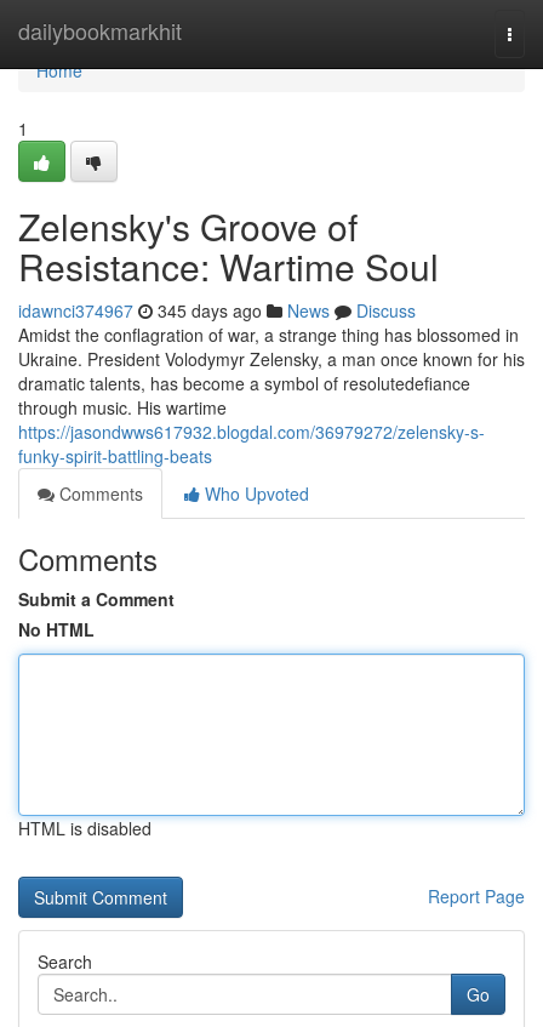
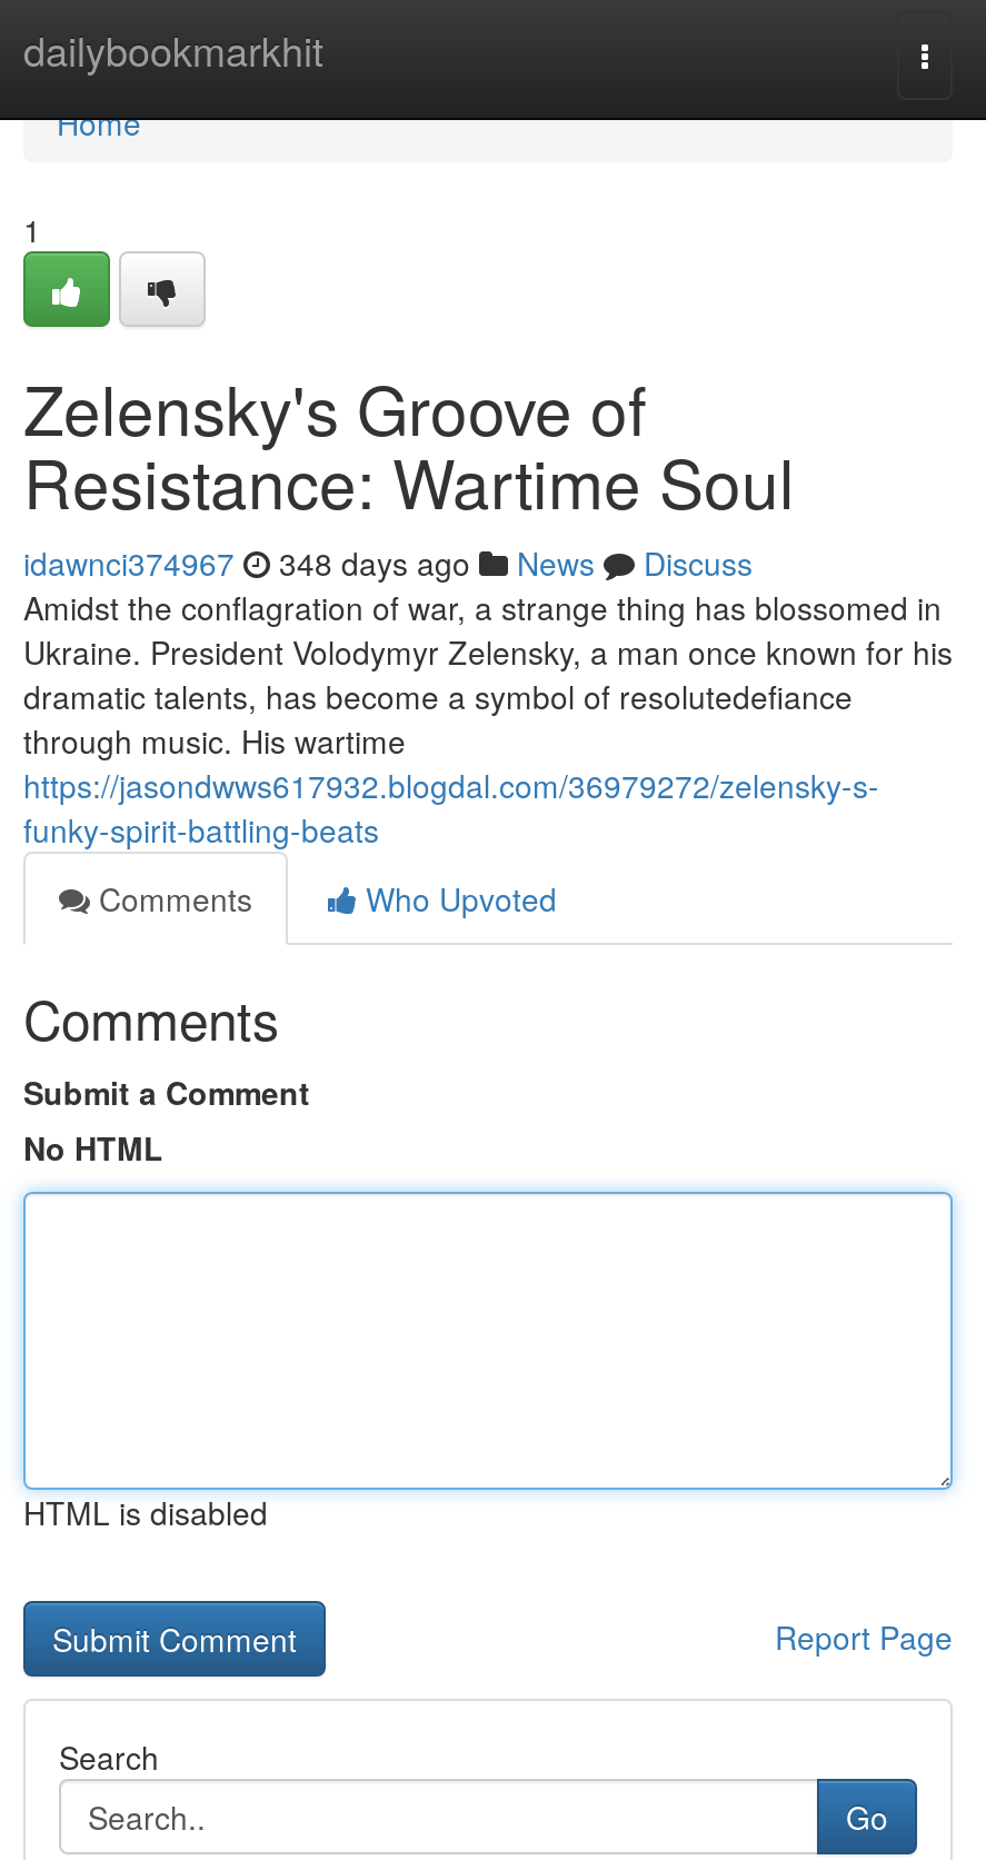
[18,298,416,323] idawnci374967 345 days ago News Discuss -> [23,540,753,585] idawnci374967 348 days ago News Discuss

